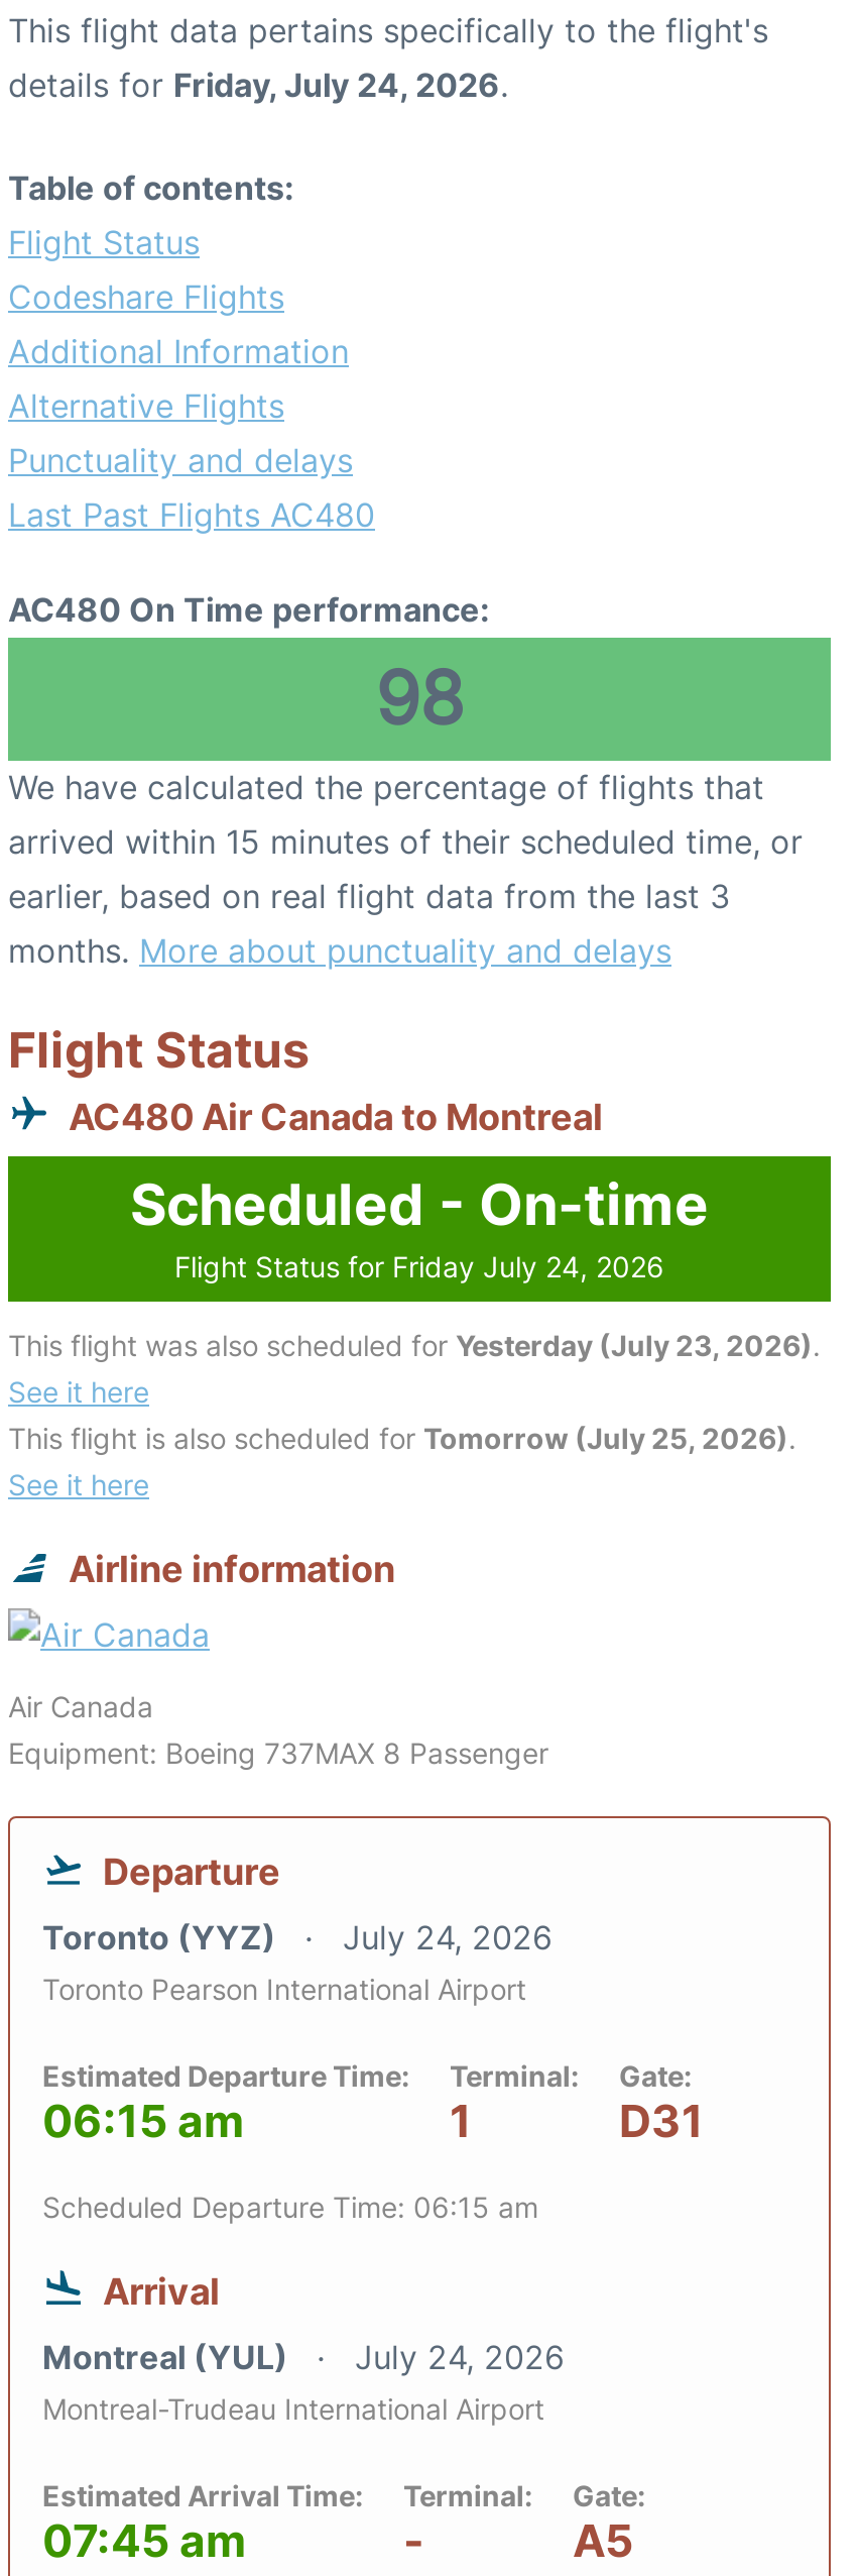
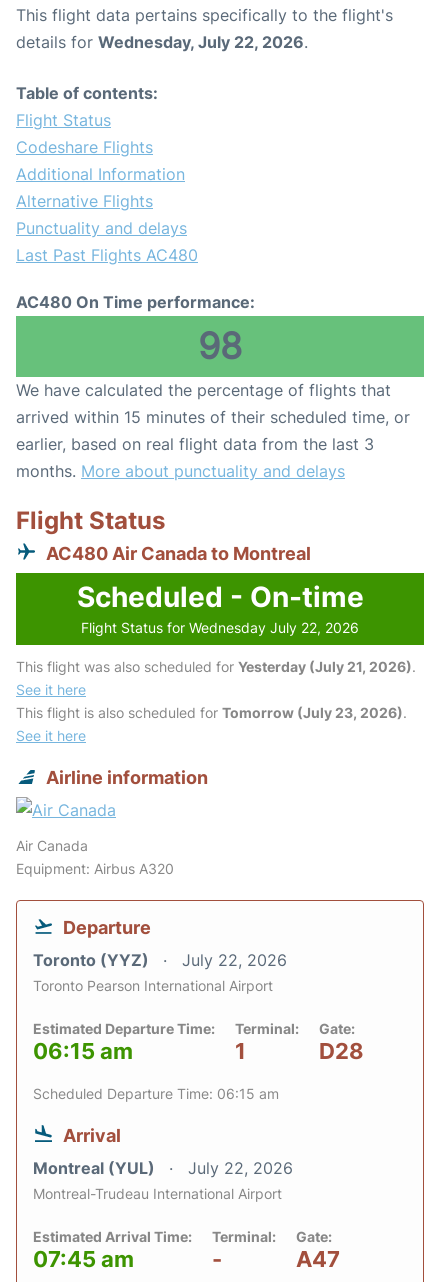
[8,65,508,105] details for Friday, July 24, 2026. -> [16,32,308,52] details for Wednesday, July 22, 2026.
[174,1249,664,1283] Flight Status for Friday July 24, 2026 -> [81,619,359,636] Flight Status for Wednesday July 22, 2026
[8,1328,821,1362] This flight was also scheduled for Yesterday (July 23, 2026). -> [16,658,416,675] This flight was also scheduled for Yesterday (July 21, 2026).
[8,1421,796,1455] This flight is also scheduled for Tomorrow (July 25, 2026). -> [16,704,407,721] This flight is also scheduled for Tomorrow (July 23, 2026).
[8,1735,548,1770] Equipment: Boeing 737MAX 8 Passenger -> [16,860,174,877] Equipment: Airbus A320
[42,1917,553,1957] Toronto (YYZ) July 24, 2026 -> [33,950,287,970] Toronto (YYZ) July 22, 2026
[619,2095,704,2147] D31 -> [319,1038,364,1064] D28
[42,2337,565,2377] Montreal (YUL) July 24, 2026 -> [33,1158,293,1178] Montreal (YUL) July 22, 2026
[573,2514,633,2567] A5 -> [296,1246,340,1272] A47

